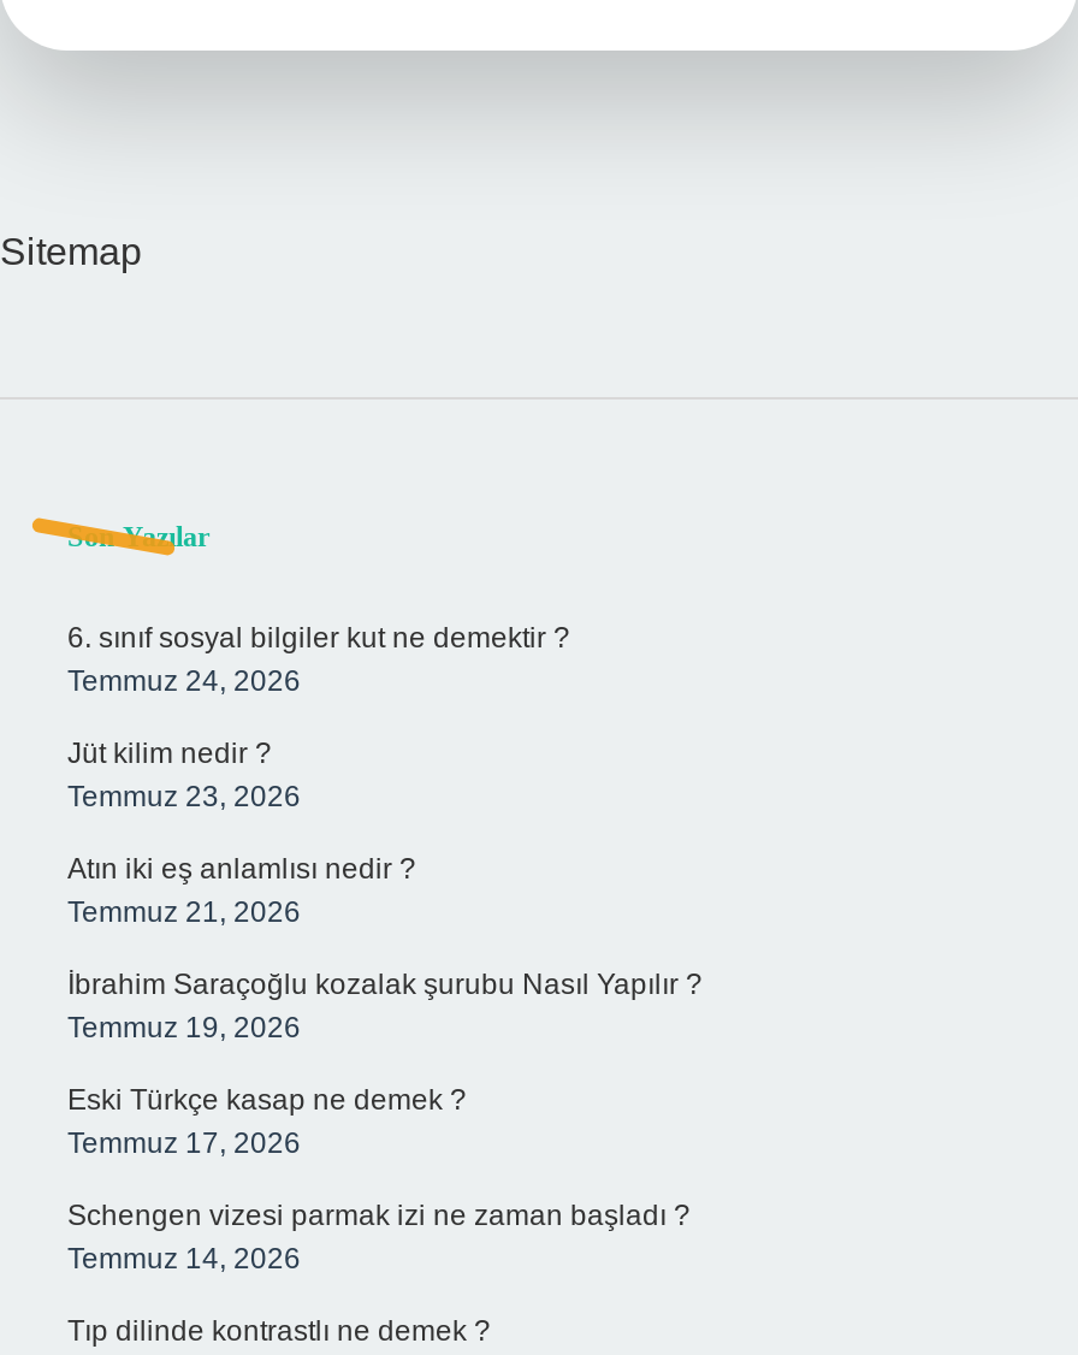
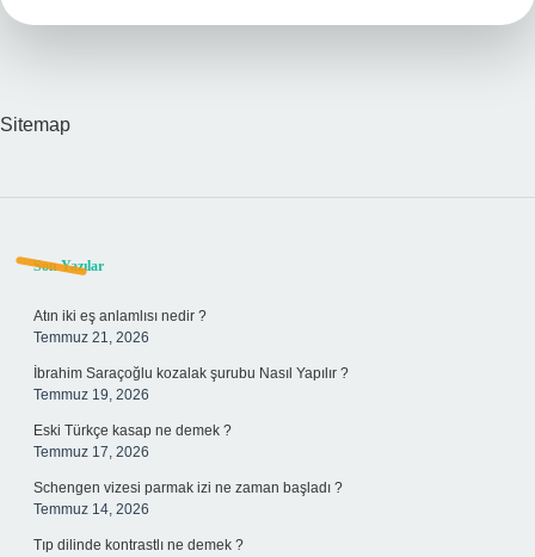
[67,621,570,813] 6. sınıf sosyal bilgiler kut ne demektir ? | Temmuz 24, 2026 | Jüt kilim nedir ? | Temmuz 23, 2026 -> none

